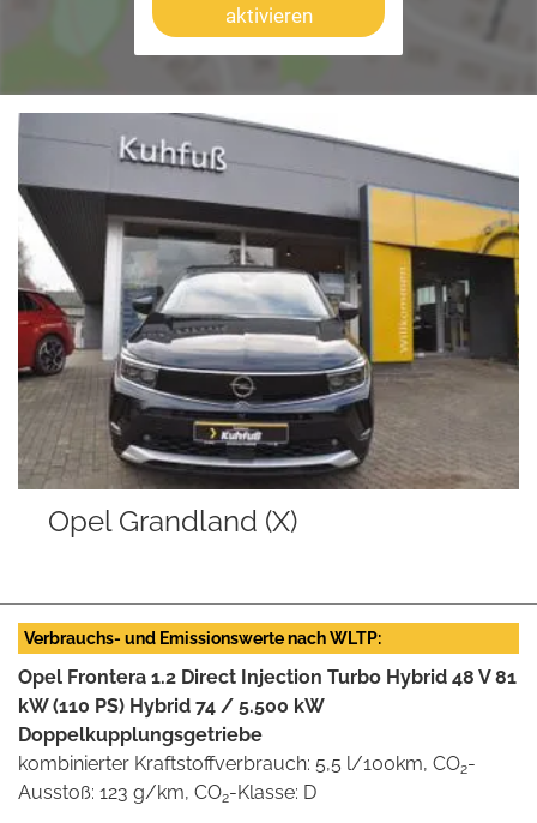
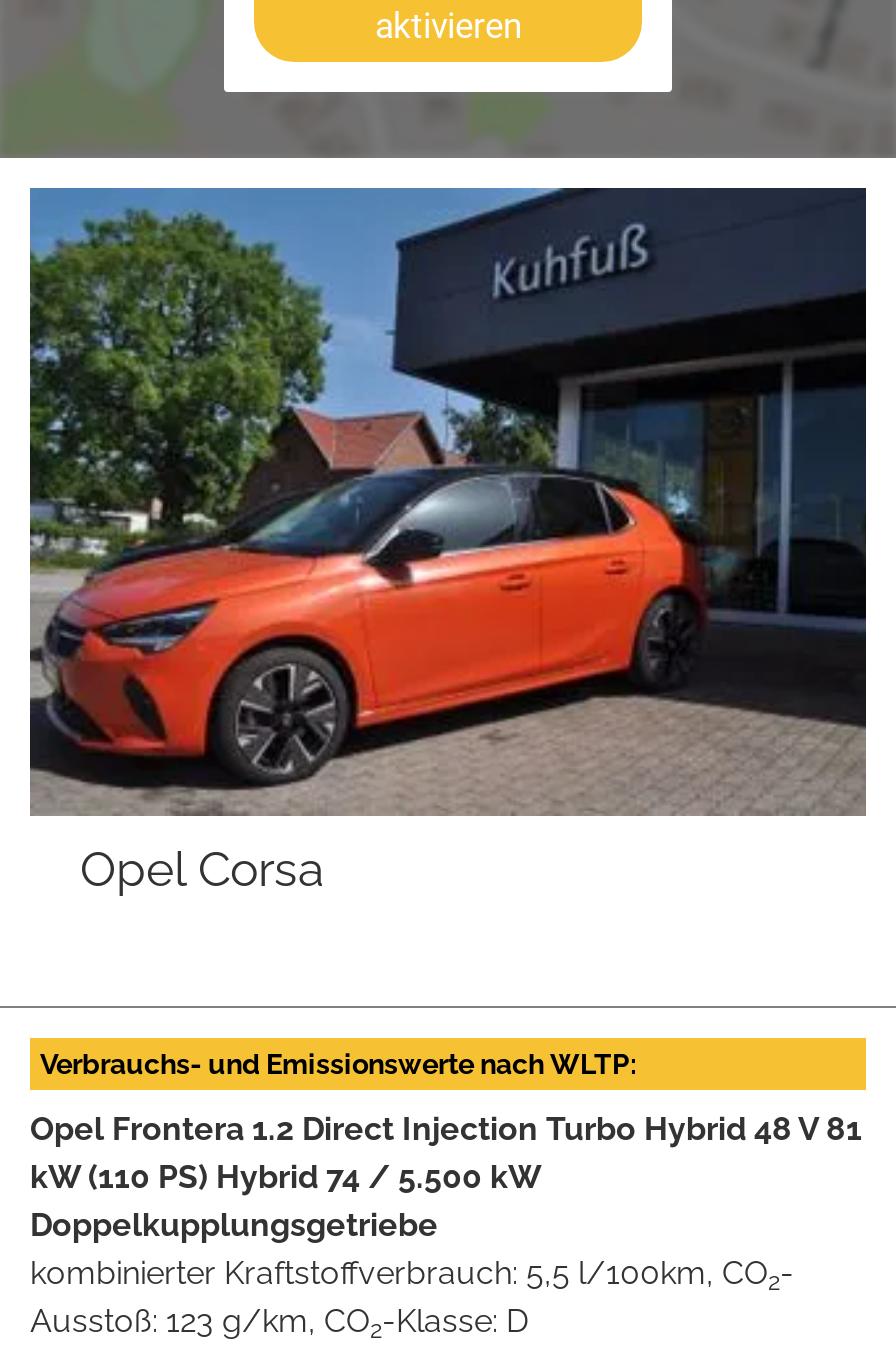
[17,113,520,538] [image] | Opel Grandland (X) -> [28,186,868,898] [image] | Opel Corsa

